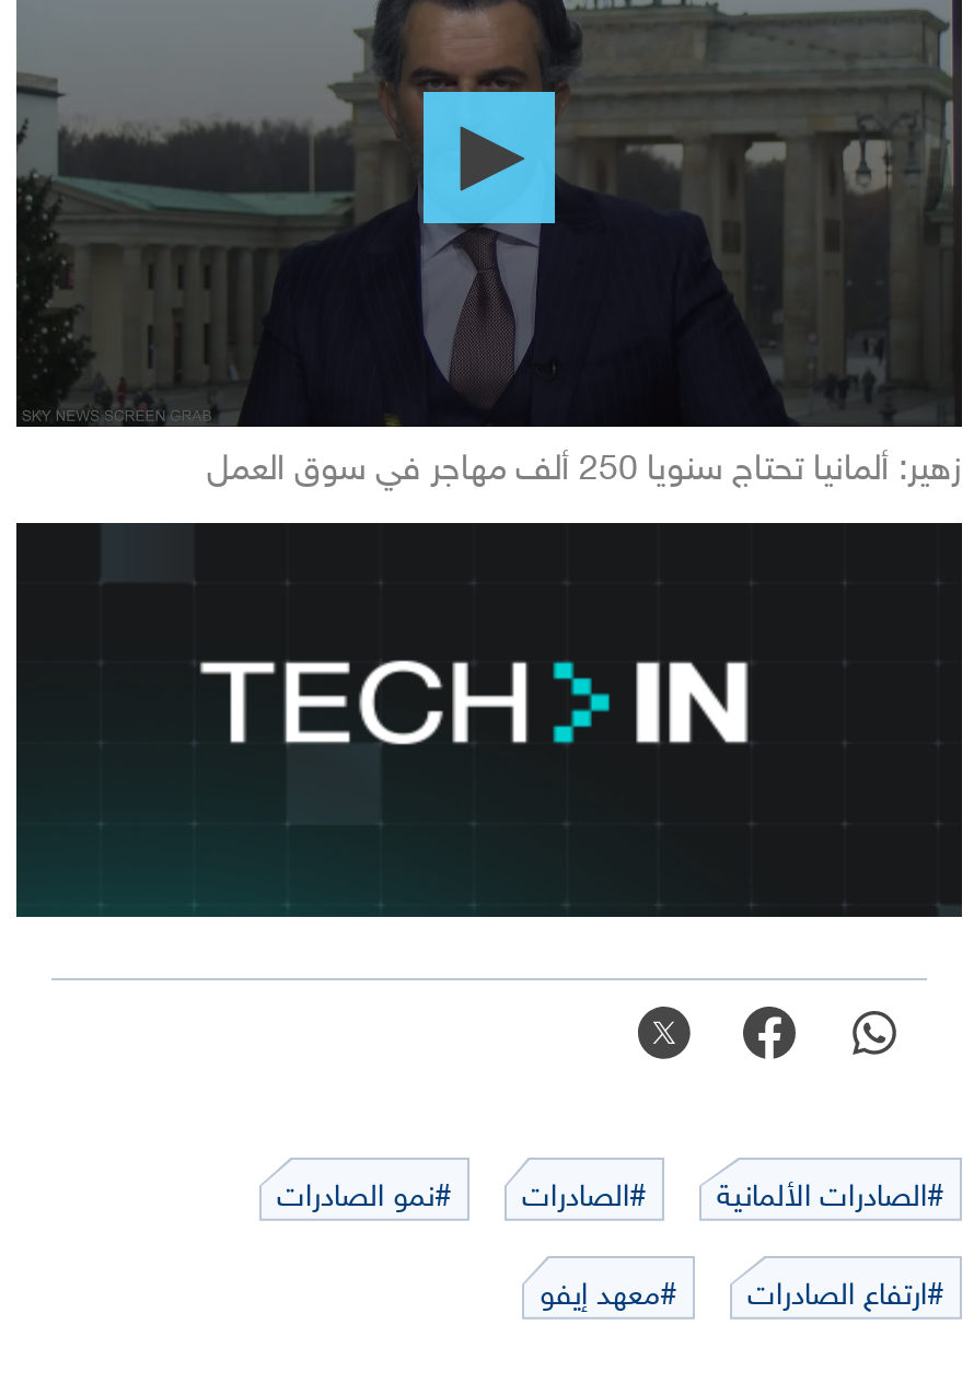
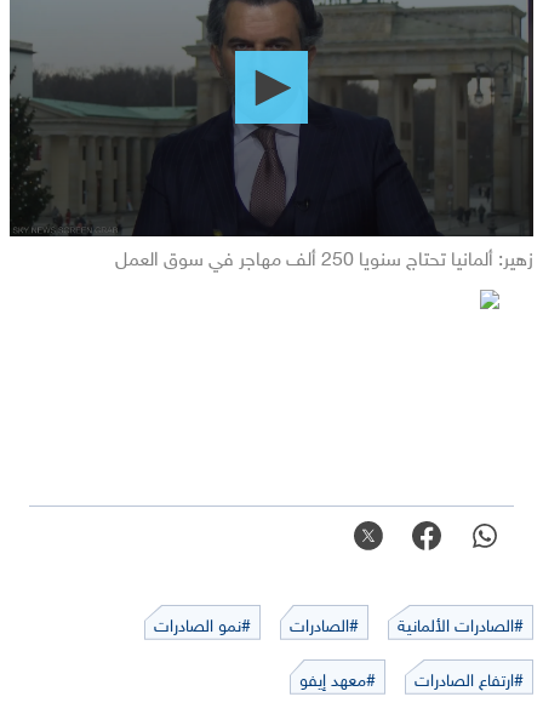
[14,521,964,919] [image] -> none

